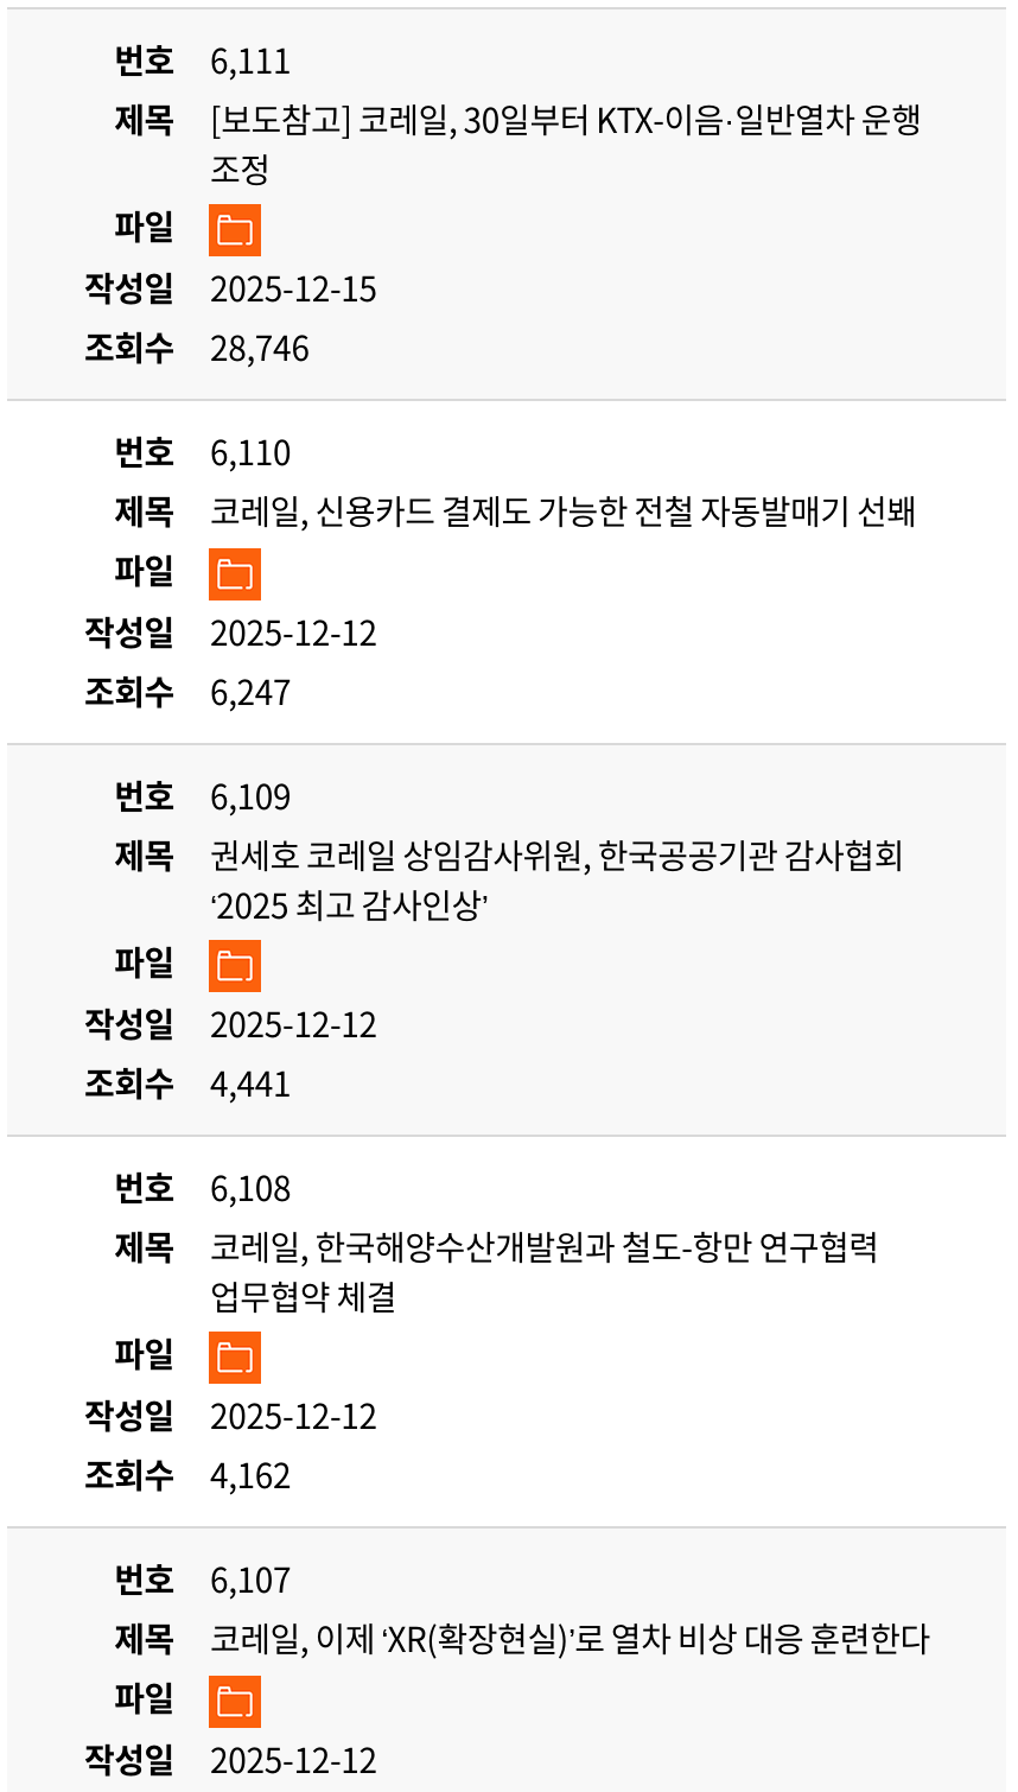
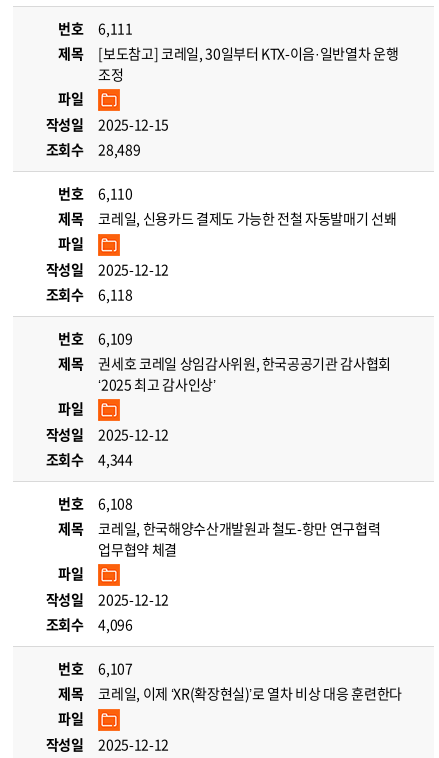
[84,323,309,370] 조회수 28,746 -> [45,139,140,159] 조회수 28,489
[84,667,291,714] 조회수 6,247 -> [45,284,133,304] 조회수 6,118
[84,1059,291,1106] 조회수 4,441 -> [45,449,133,469] 조회수 4,344
[84,1450,291,1498] 조회수 4,162 -> [45,614,133,634] 조회수 4,096

